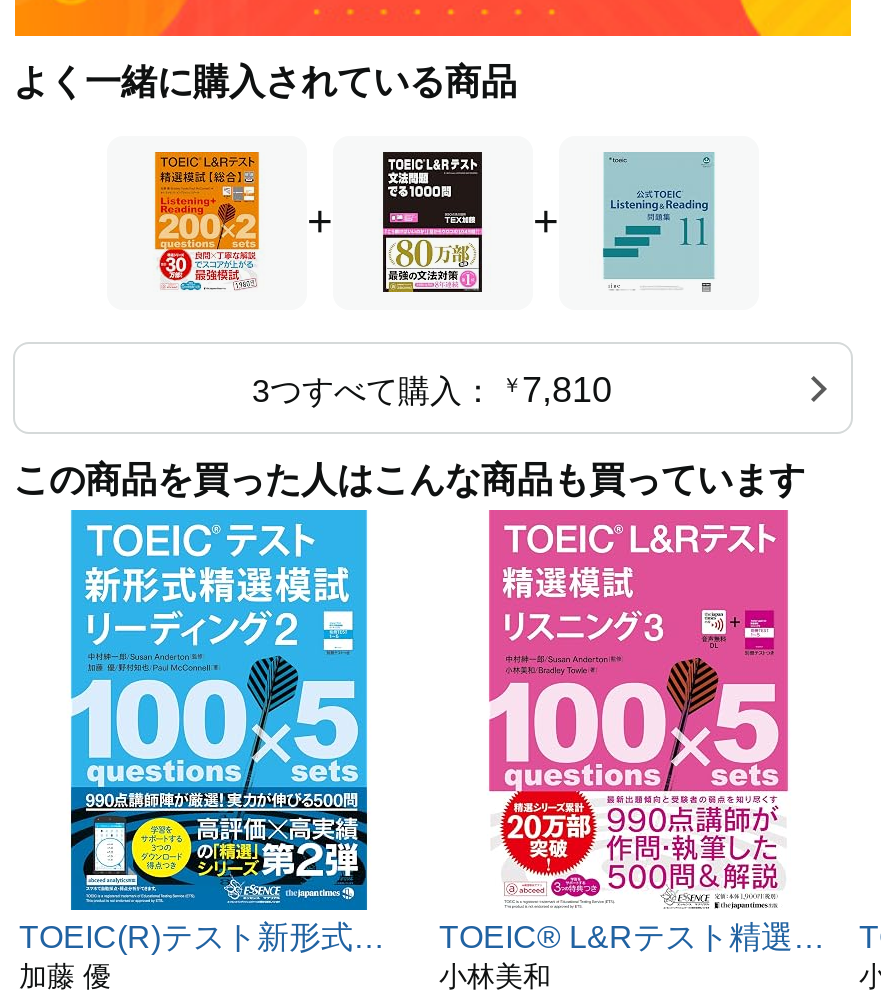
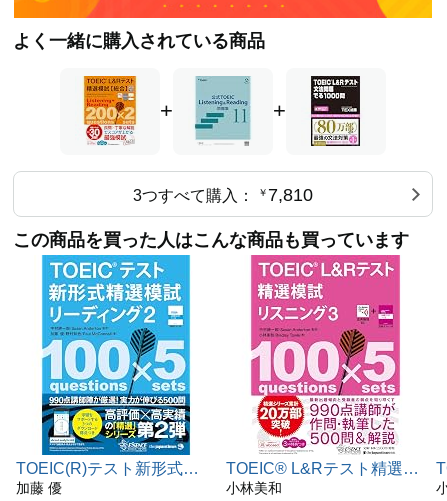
[377,150,487,294] [image] -> [194,76,251,146] [image]
[601,152,715,292] [image] -> [308,75,363,147] [image]

